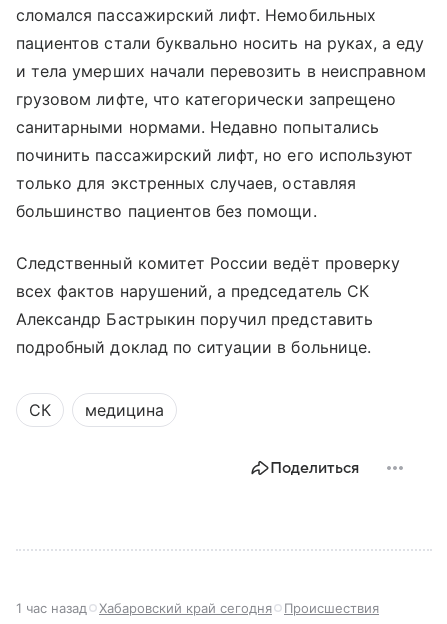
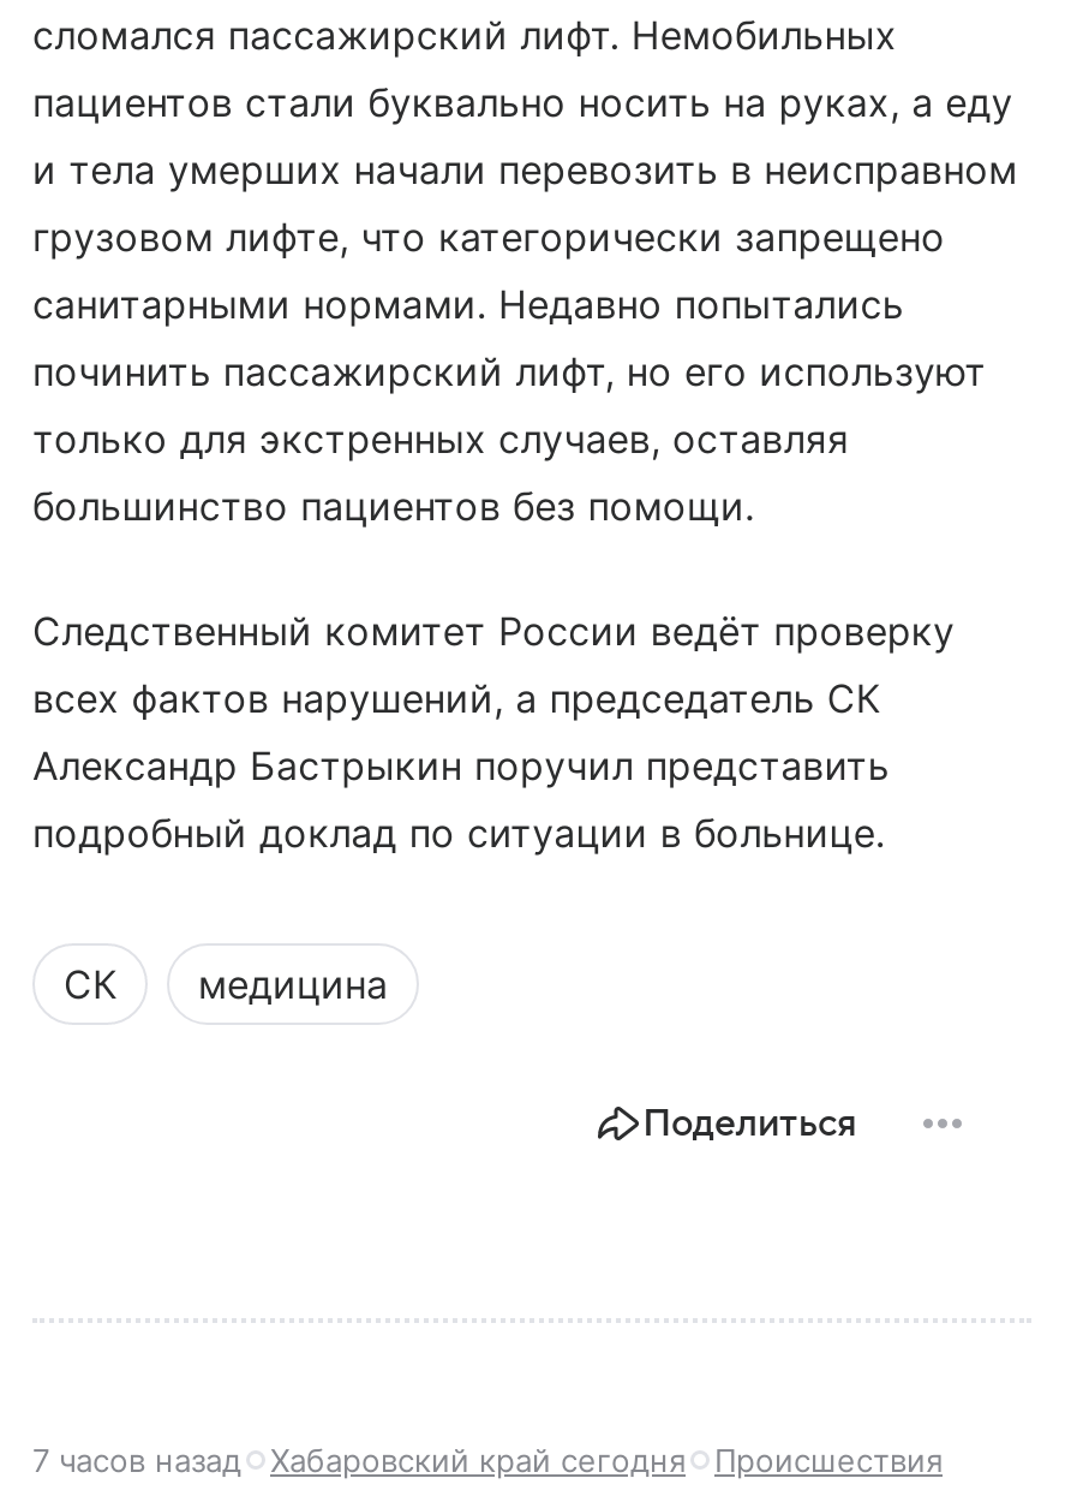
[16,600,379,616] 1 час назад Хабаровский край сегодня Происшествия -> [32,1440,943,1478] 7 часов назад Хабаровский край сегодня Происшествия

